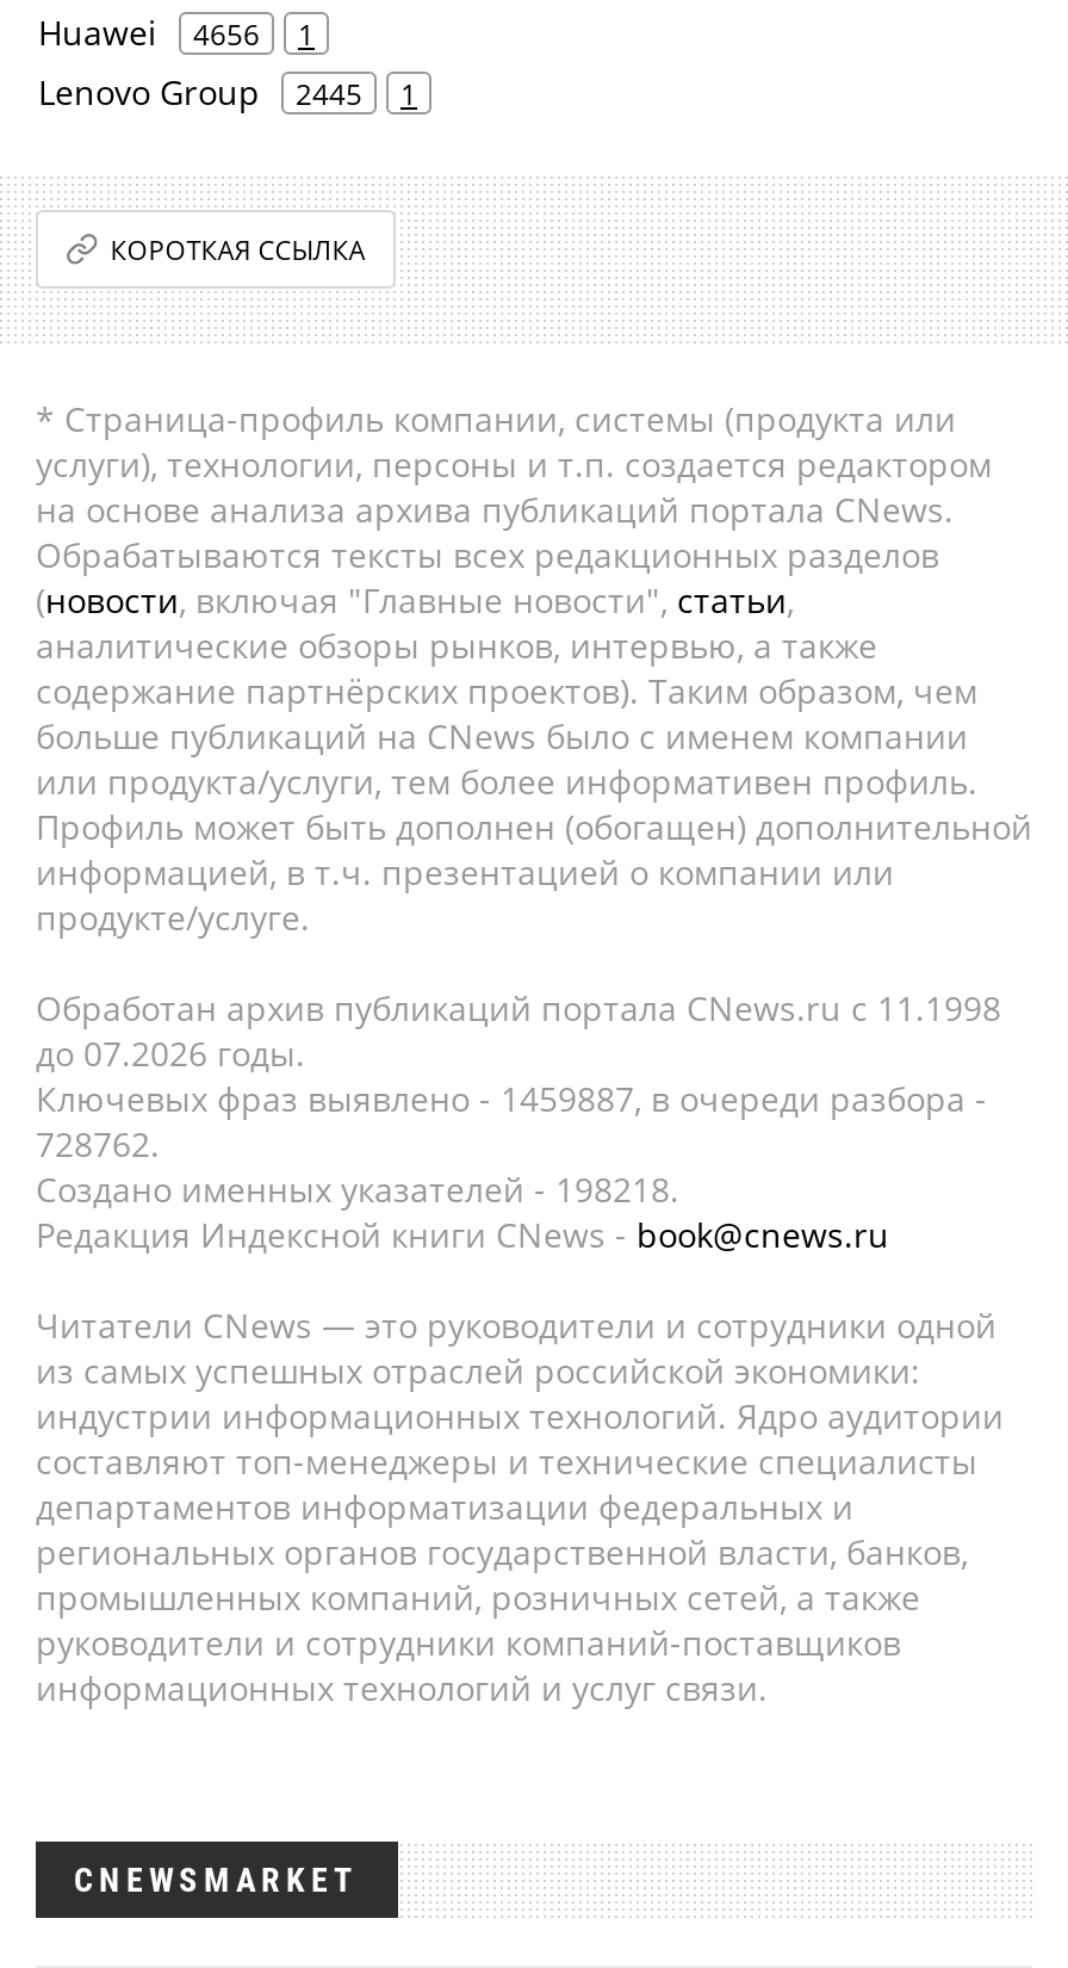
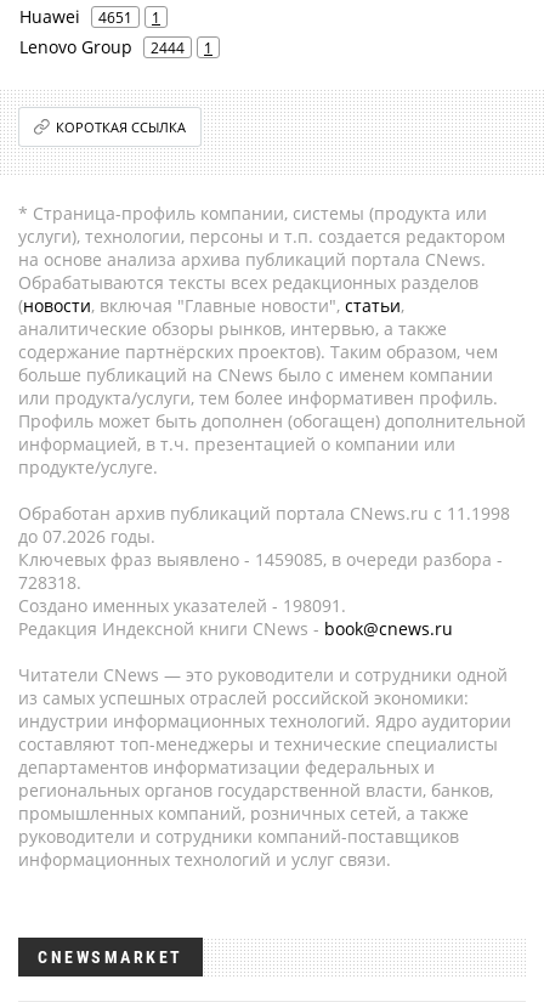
[38,10,315,55] Huawei 4656 1 -> [19,5,160,28] Huawei 4651 1
[38,69,417,115] Lenovo Group 2445 1 -> [19,35,212,58] Lenovo Group 2444 1
[36,1076,987,1121] Ключевых фраз выявлено - 1459887, в очереди разбора - -> [18,548,503,571] Ключевых фраз выявлено - 1459085, в очереди разбора -
[36,1121,160,1166] 728762. -> [18,571,81,594] 728318.
[36,1166,679,1212] Создано именных указателей - 198218. -> [18,594,346,617] Создано именных указателей - 198091.

